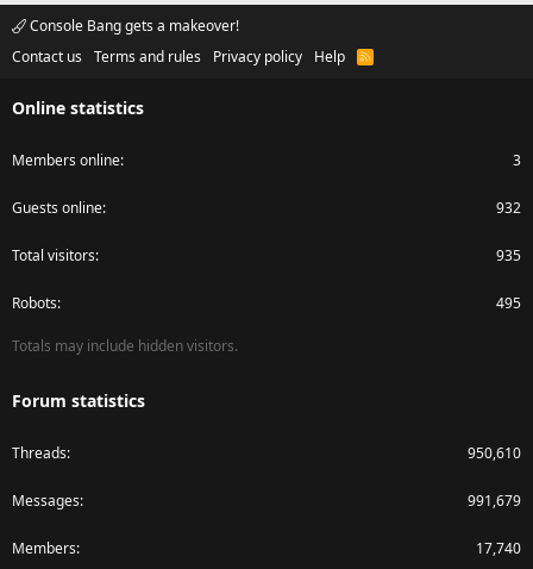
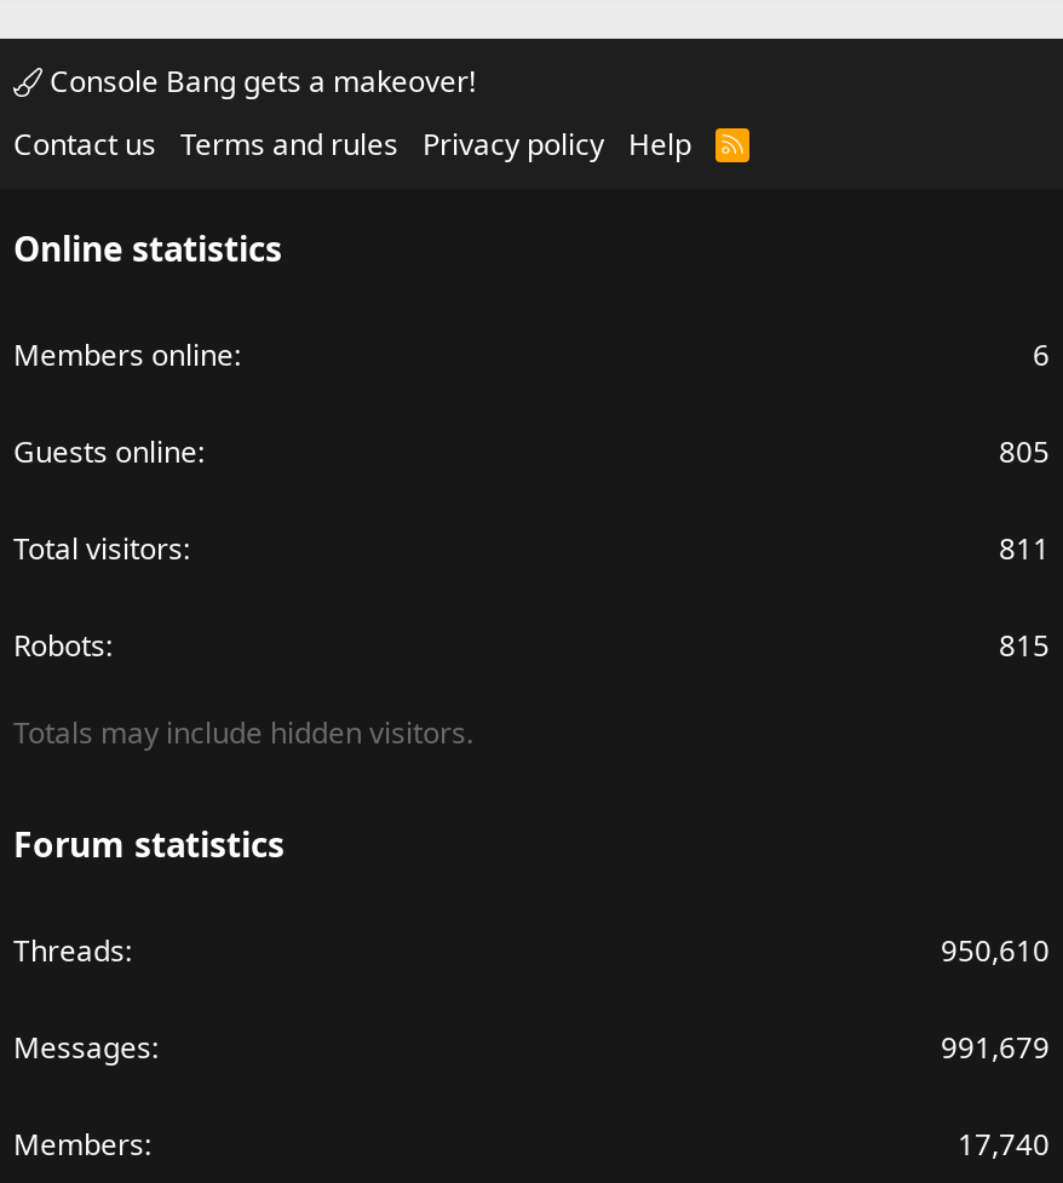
[513,150,521,170] 3 -> [1033,334,1050,376] 6
[496,198,521,218] 932 -> [999,431,1050,472] 805
[496,245,521,266] 935 -> [999,528,1050,569] 811
[496,293,521,313] 495 -> [999,625,1050,666] 815

